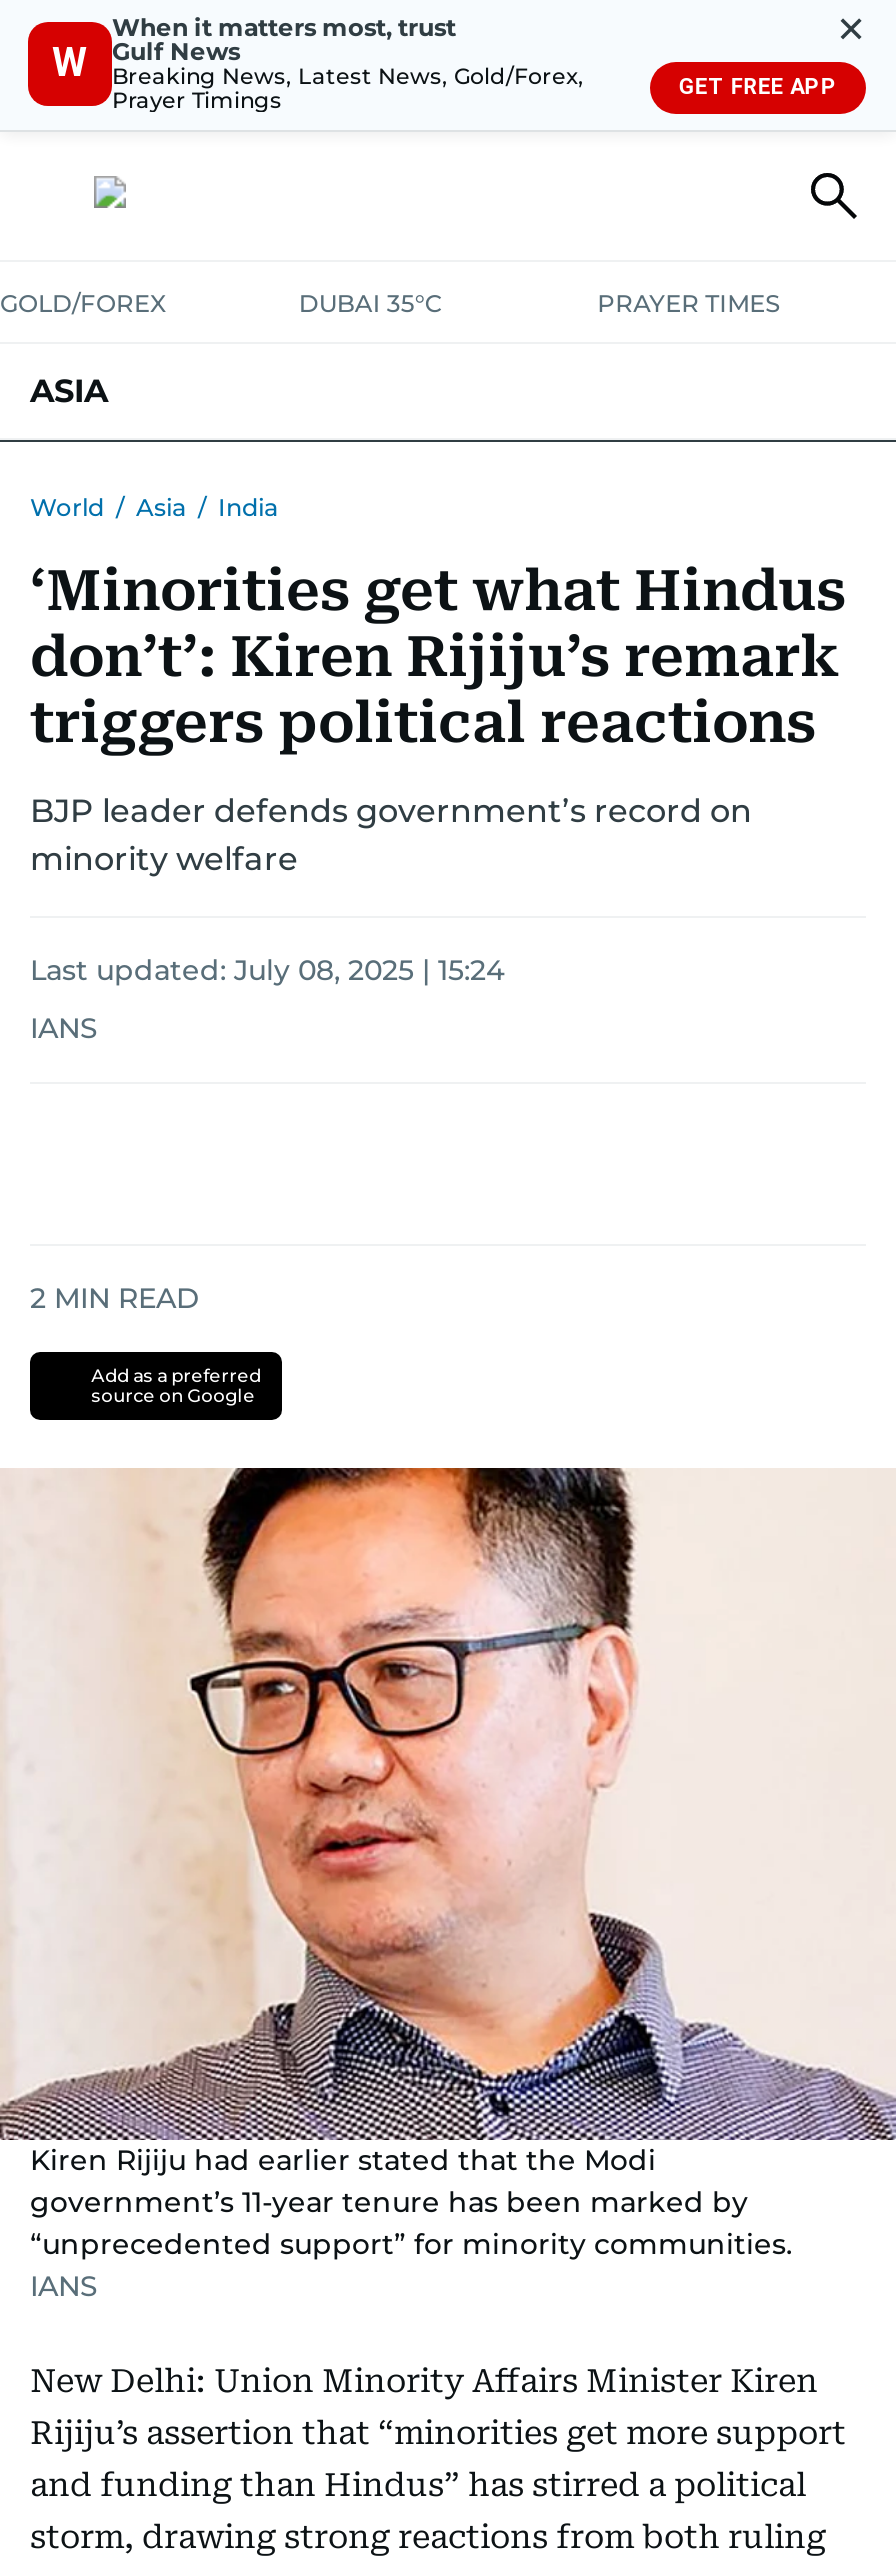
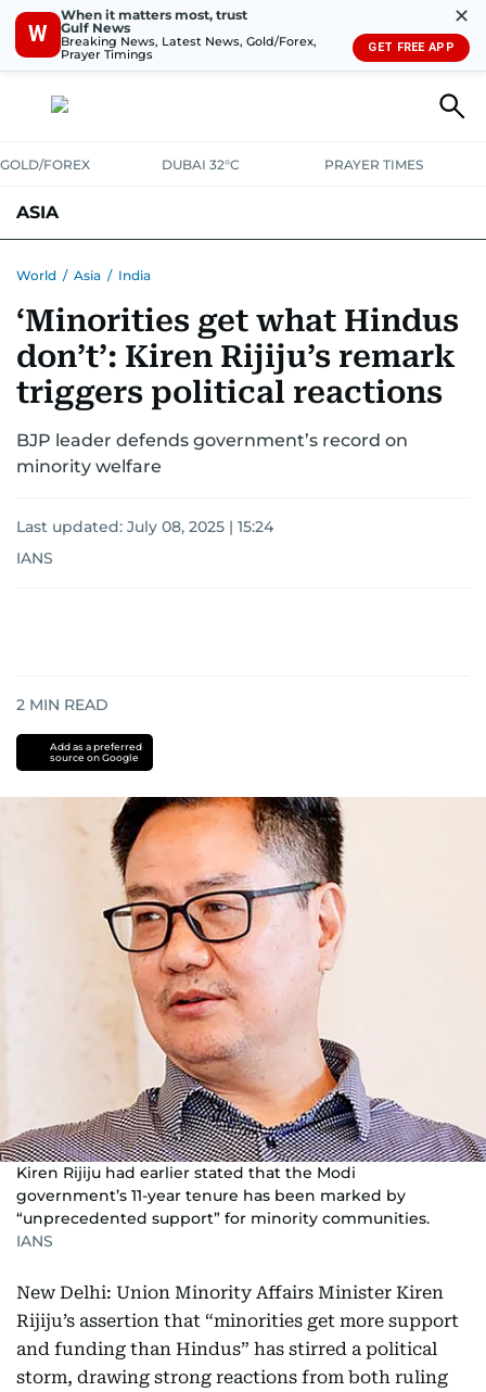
[299,288,443,318] DUBAI 35°C -> [162,156,240,173] DUBAI 32°C

